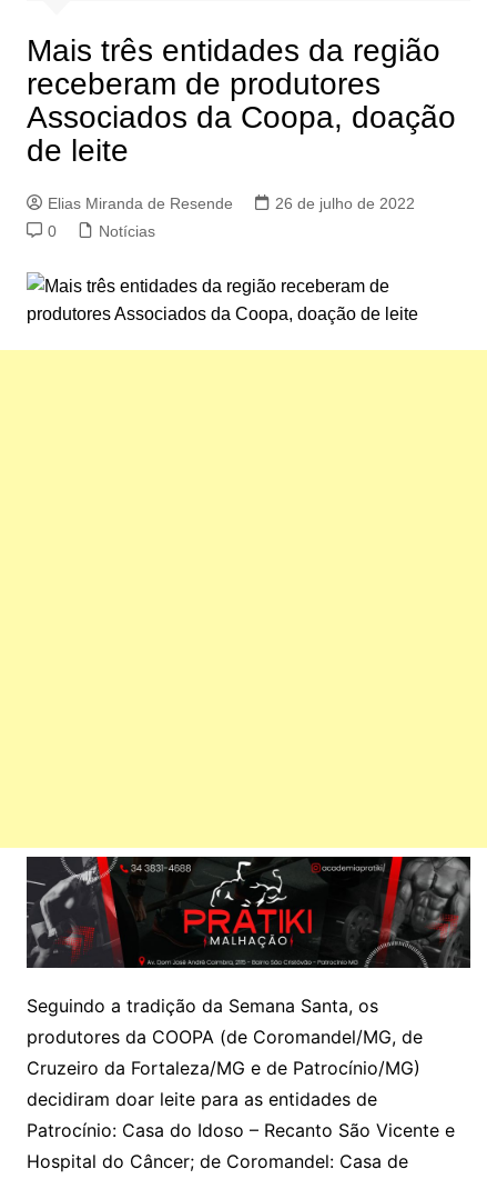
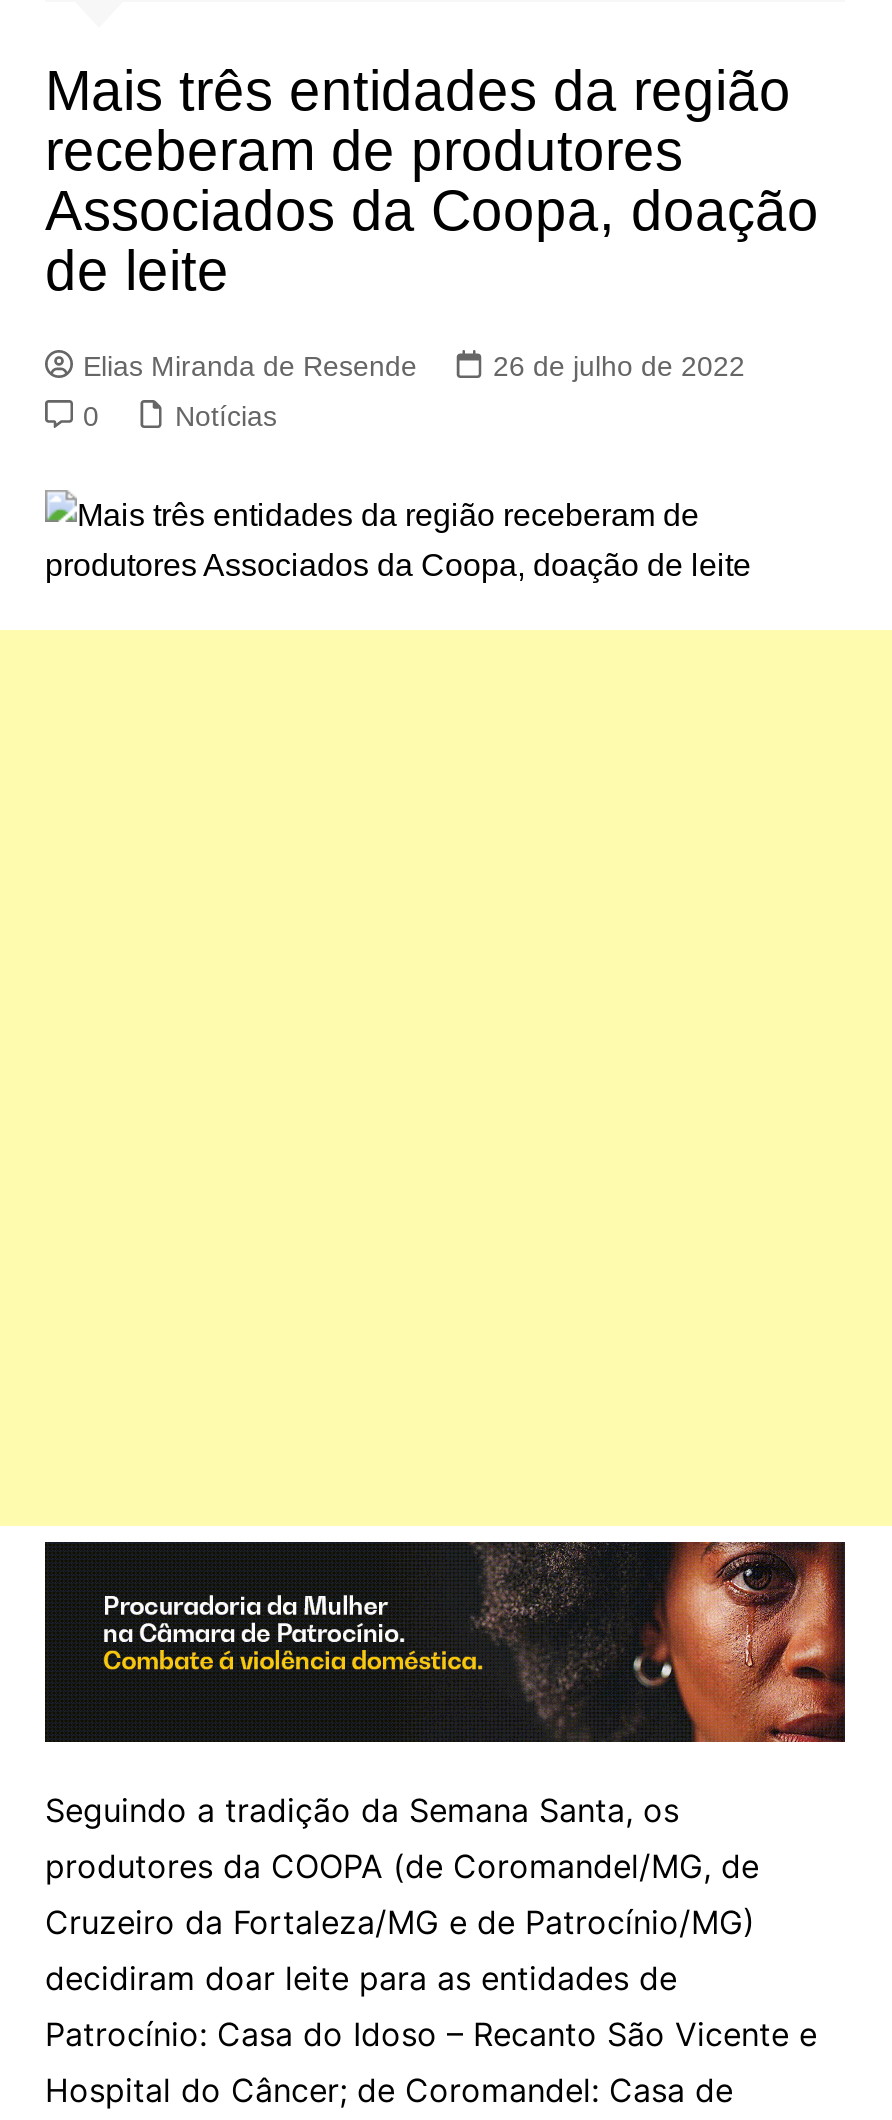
[27,856,470,969] [image] -> [47,1540,845,1744] [image]

